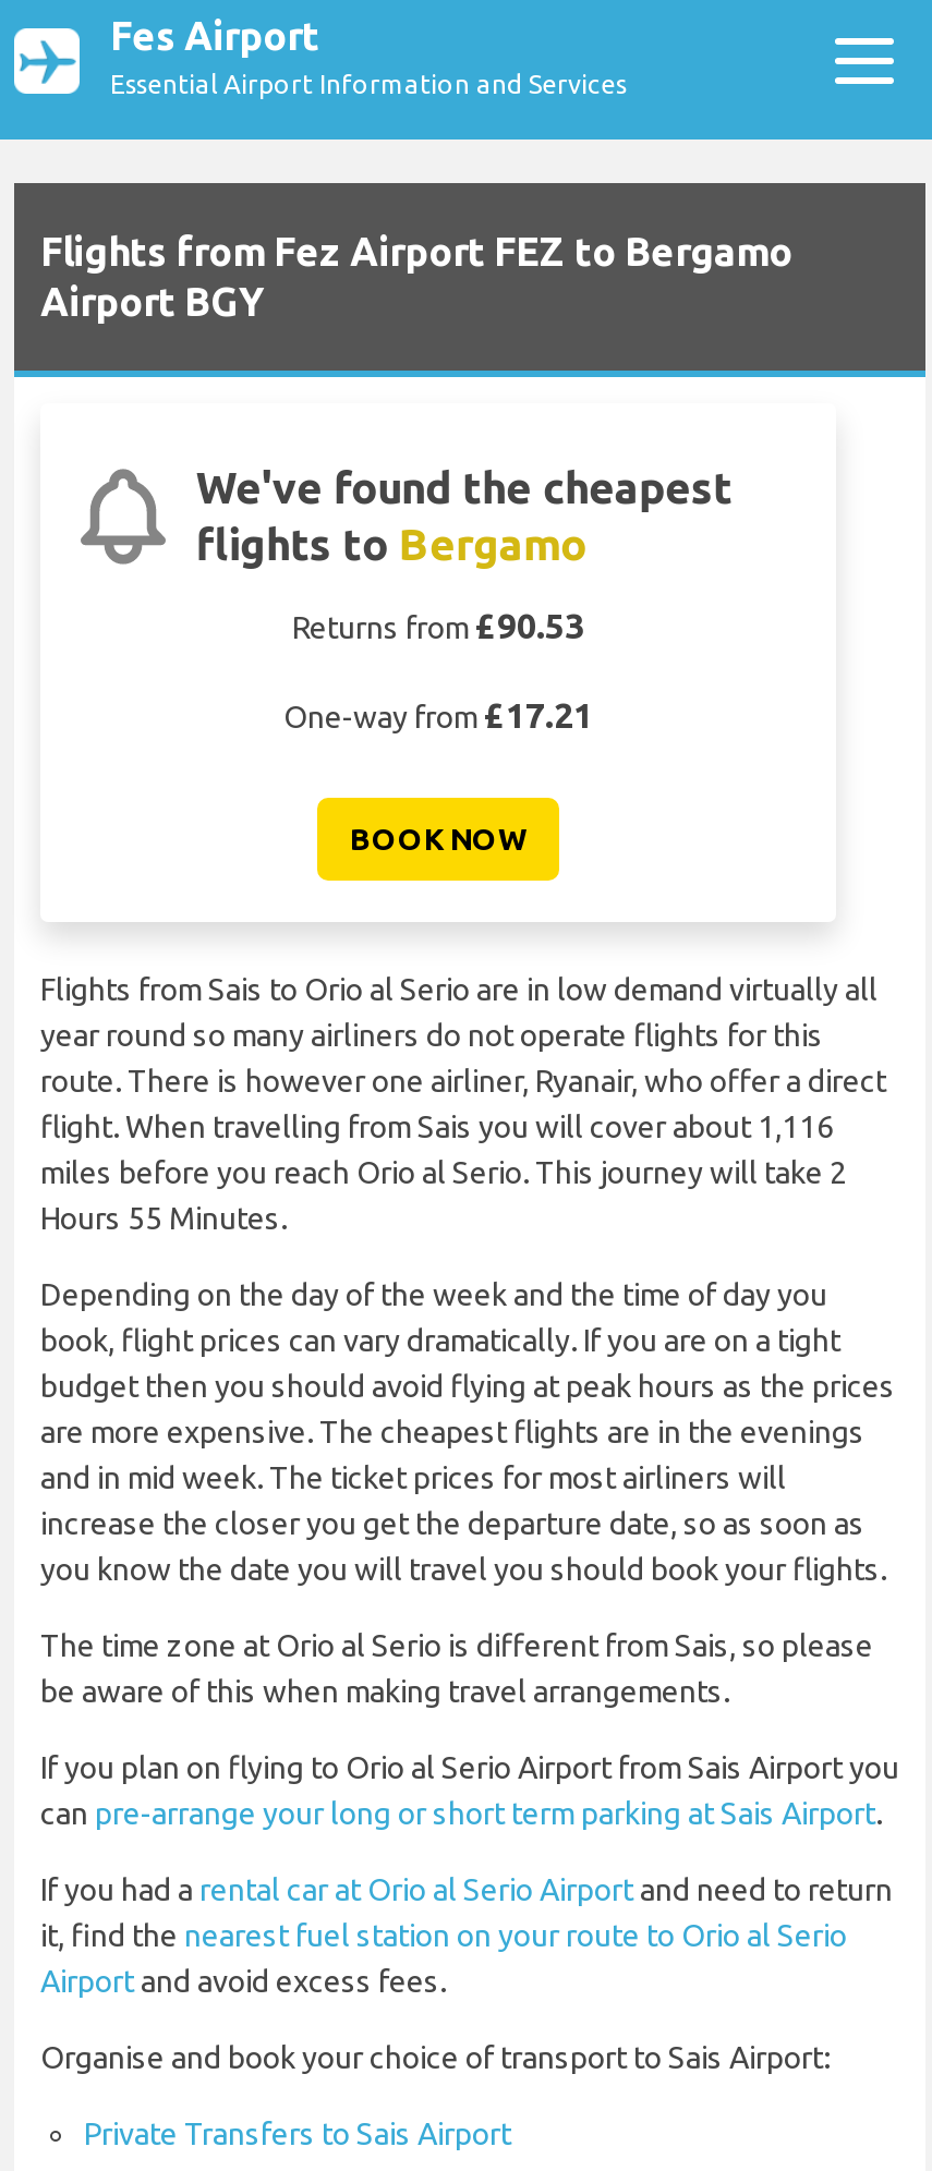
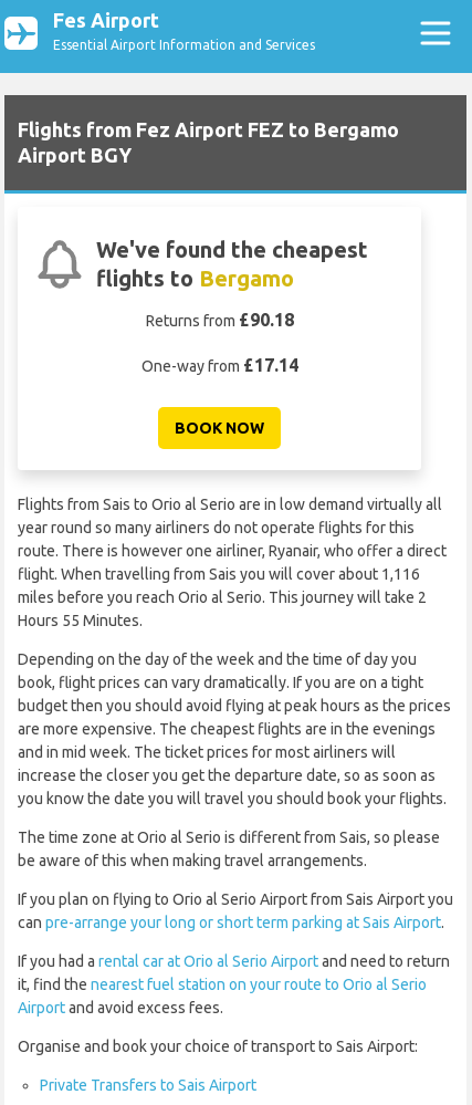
[292,606,584,645] Returns from £90.53 -> [145,310,293,330] Returns from £90.18
[283,696,593,735] One-way from £17.21 -> [141,355,298,375] One-way from £17.14

